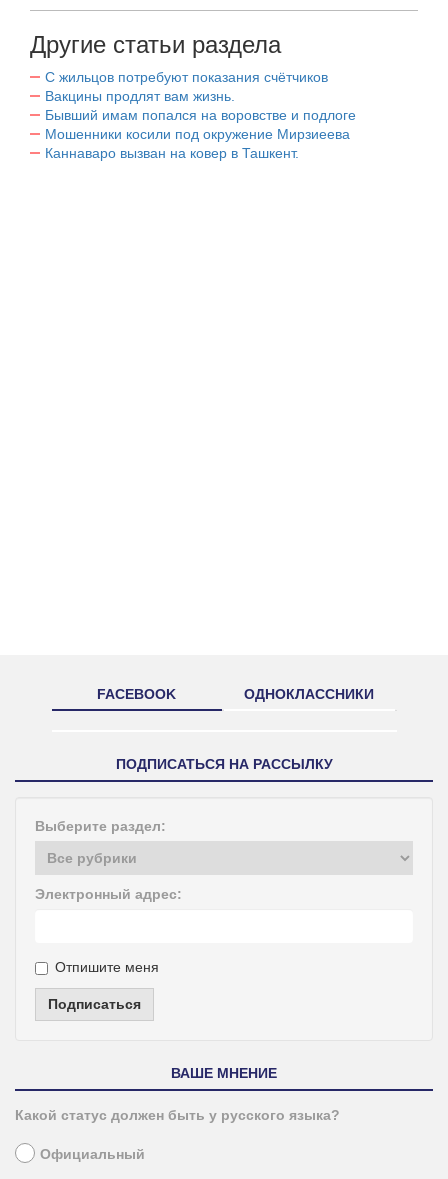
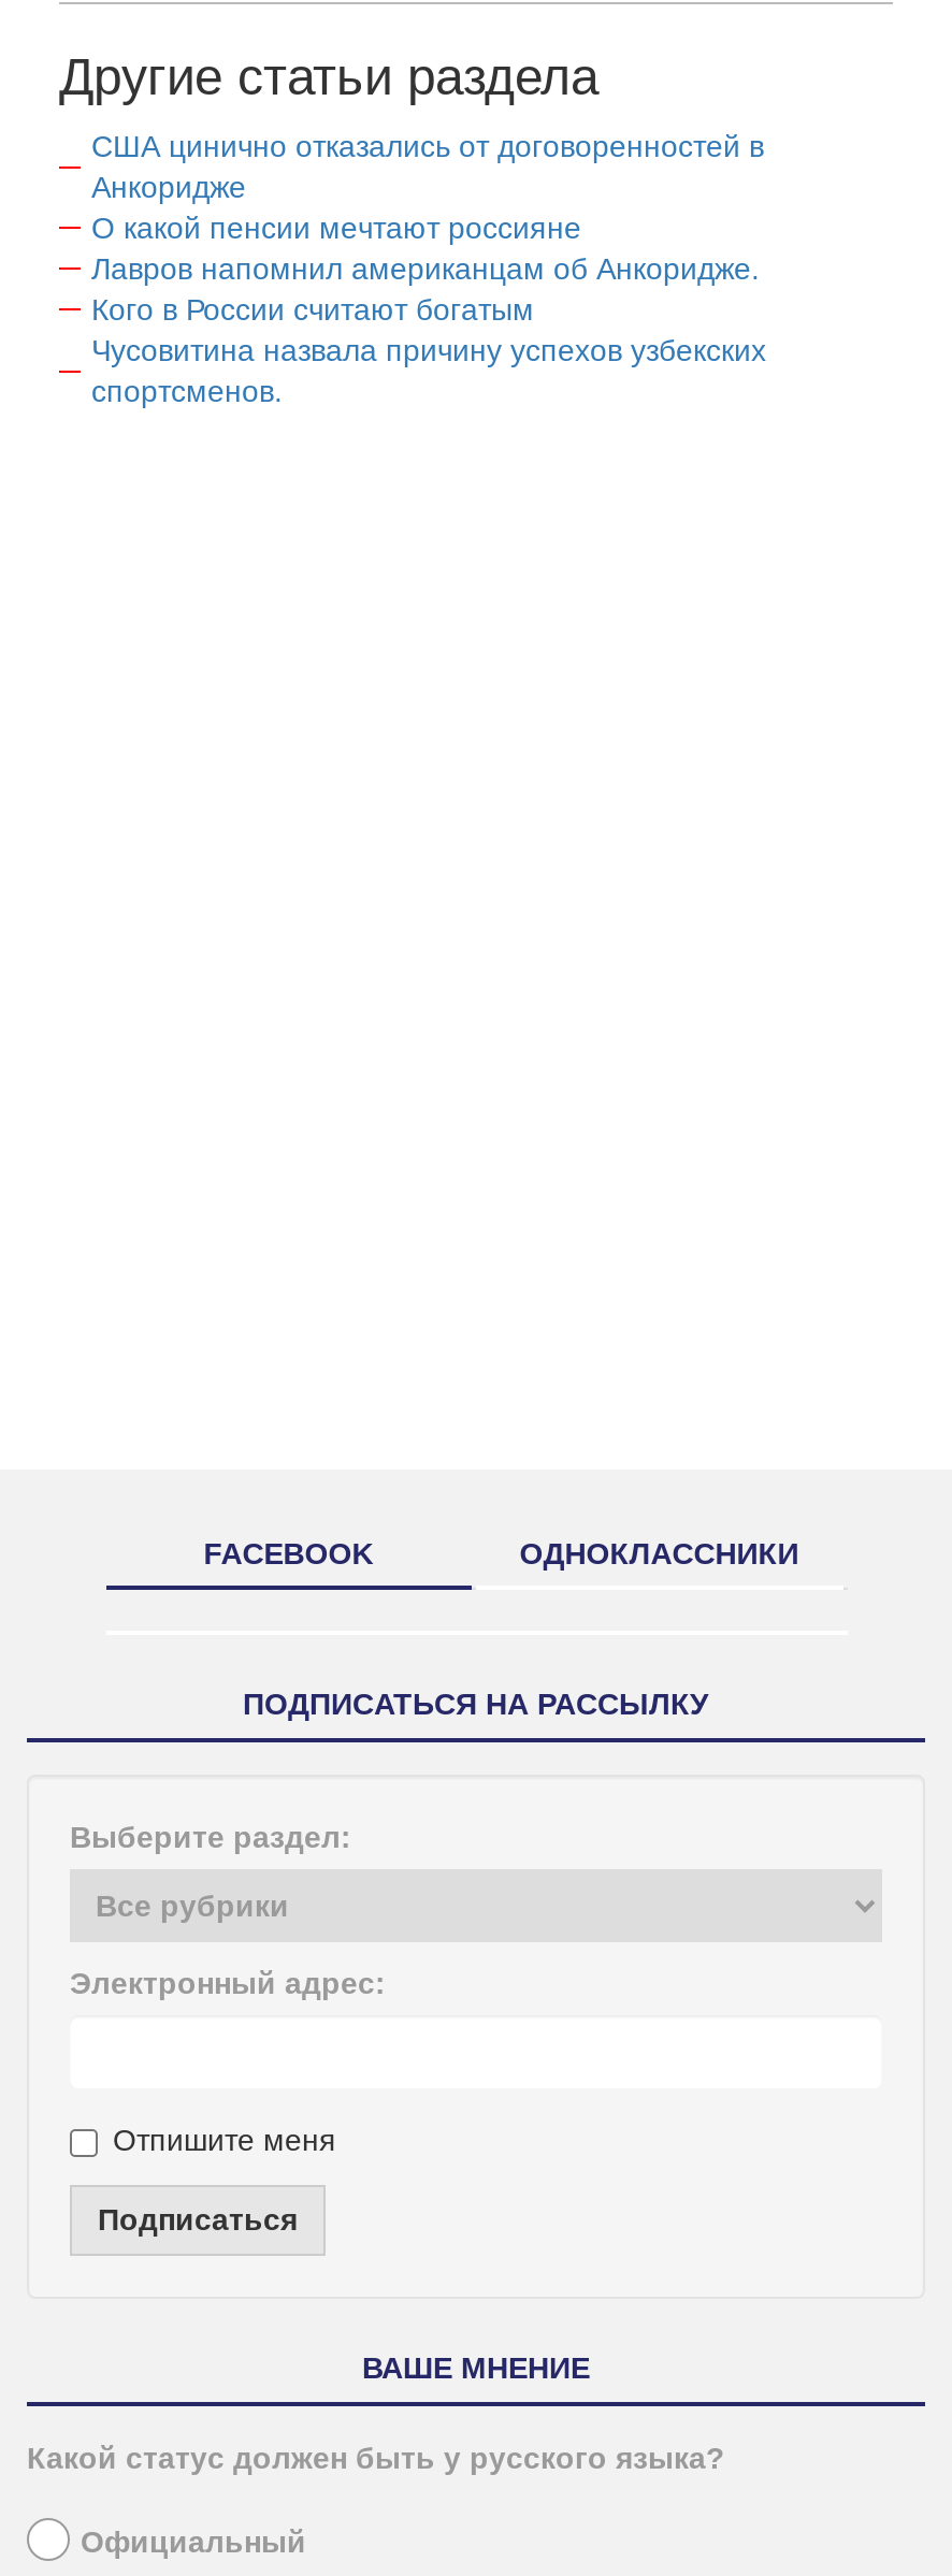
[45,69,356,161] С жильцов потребуют показания счётчиков | Вакцины продлят вам жизнь. | Бывший имам попался на воровстве и подлоге | Мошенники косили под окружение Мирзиеева | Каннаваро вызван на ковер в Ташкент. -> [91,128,766,408] США цинично отказались от договоренностей в | Анкоридже | О какой пенсии мечтают россияне | Лавров напомнил американцам об Анкоридже. | Кого в России считают богатым | Чусовитина назвала причину успехов узбекских | спортсменов.

